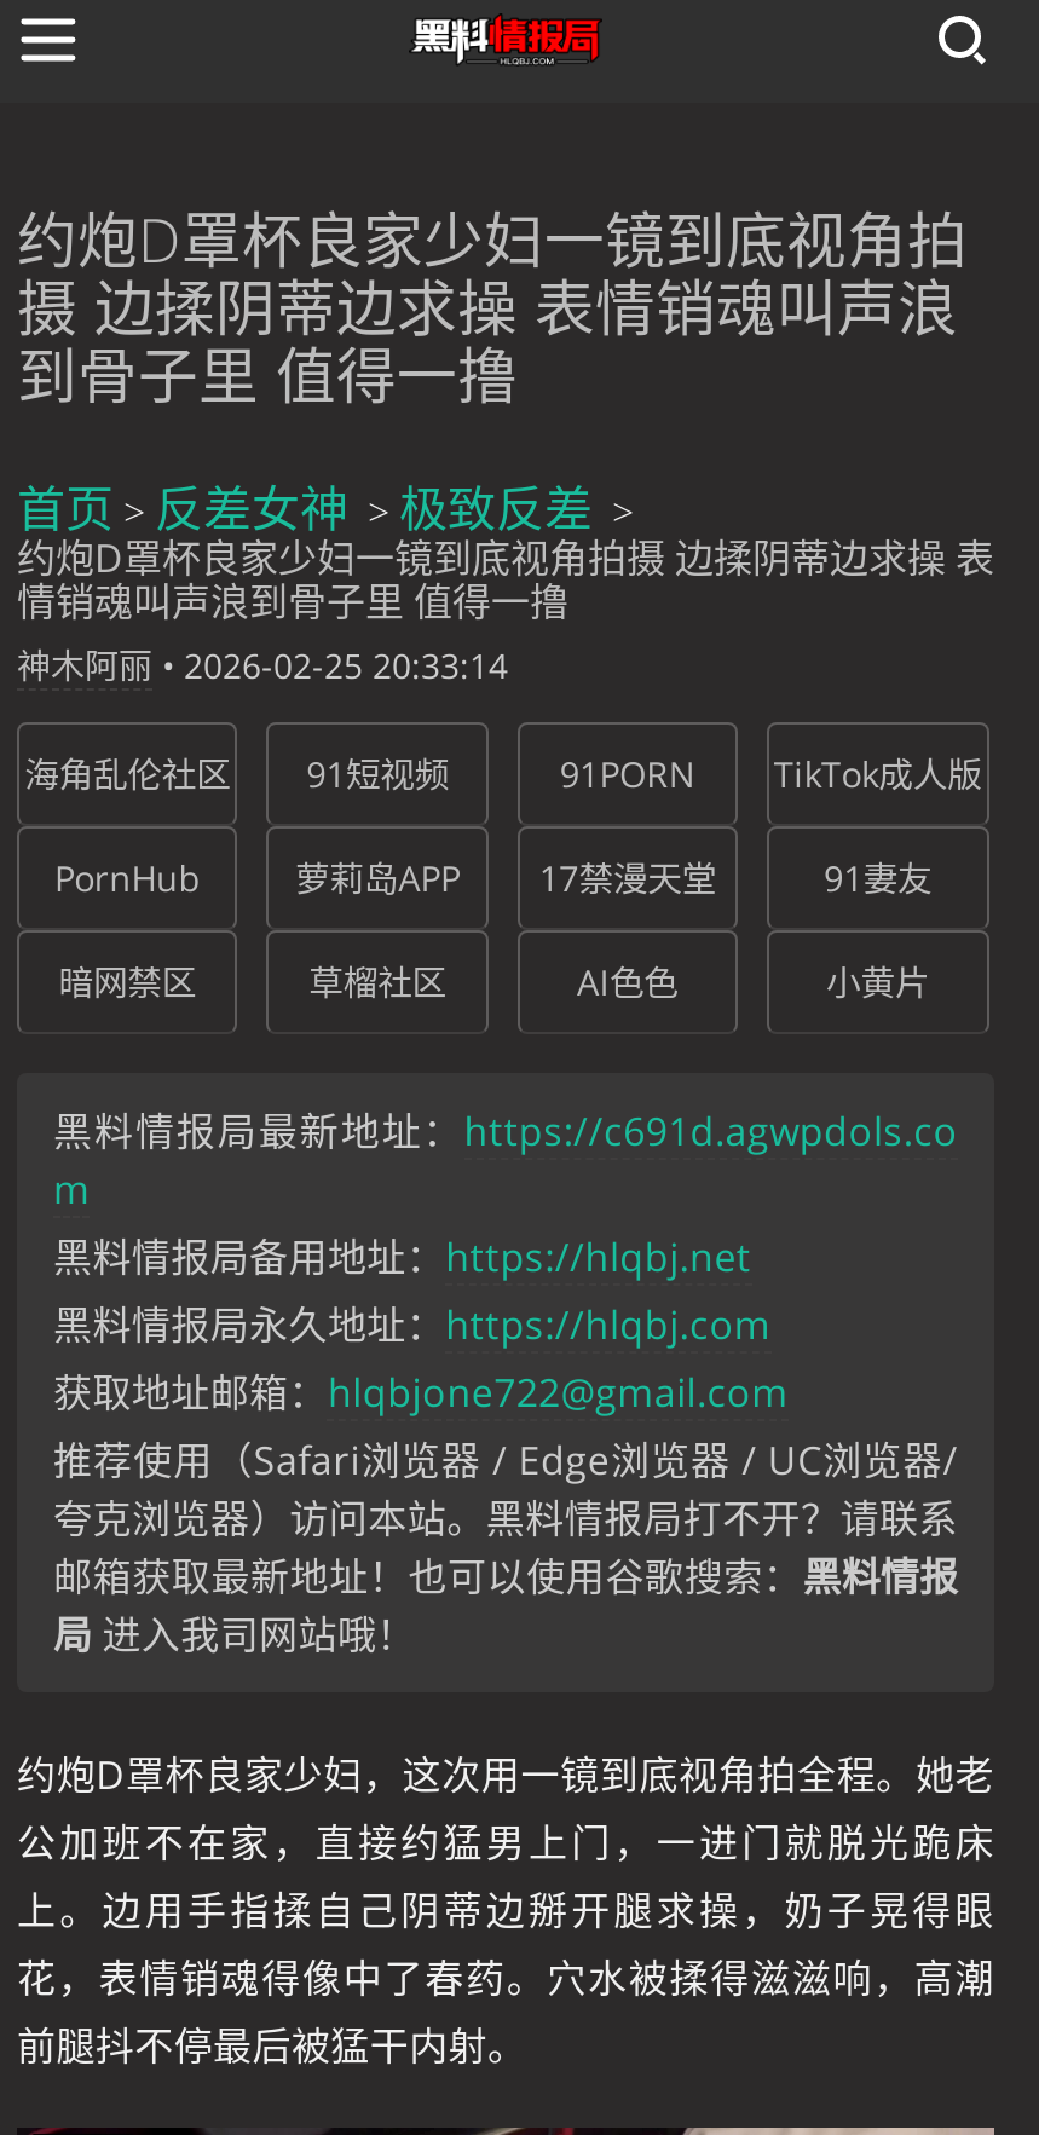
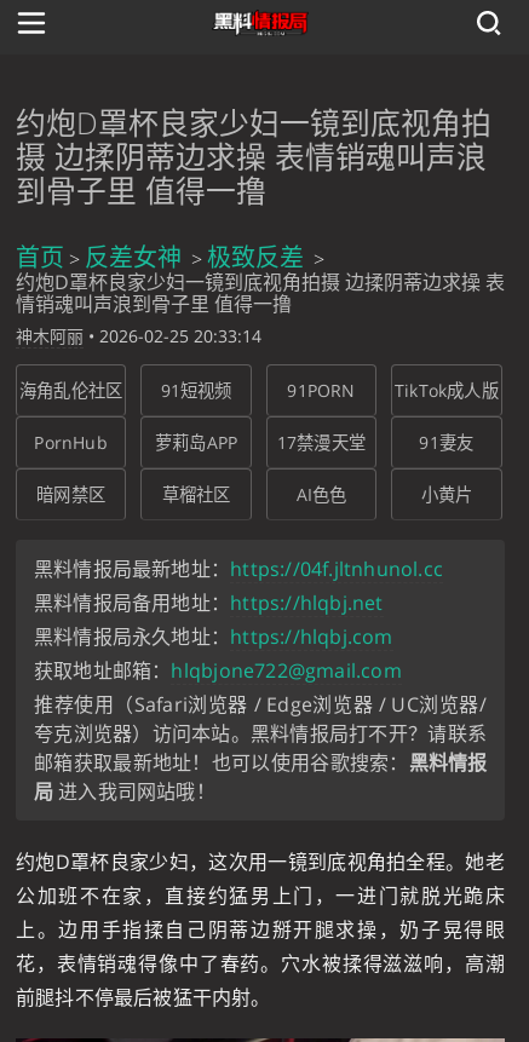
[53,1105,958,1216] 黑料情报局最新地址：https://c691d.agwpdols.co | m -> [34,556,443,582] 黑料情报局最新地址：https://04f.jltnhunol.cc

